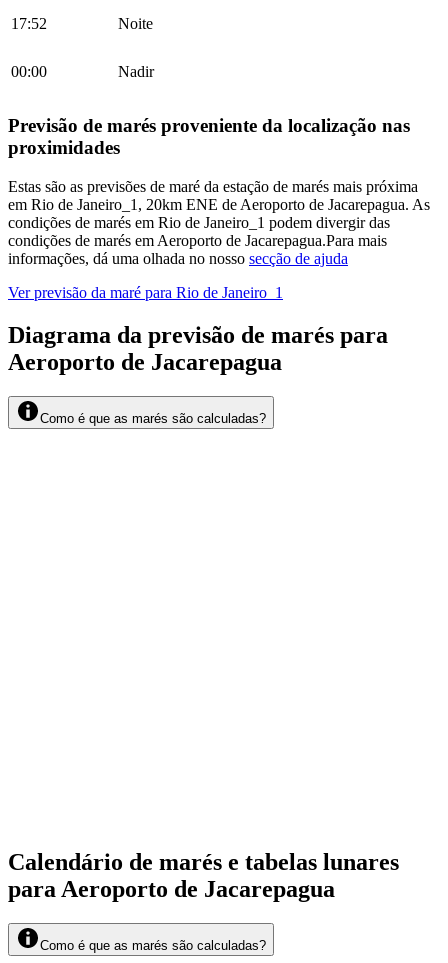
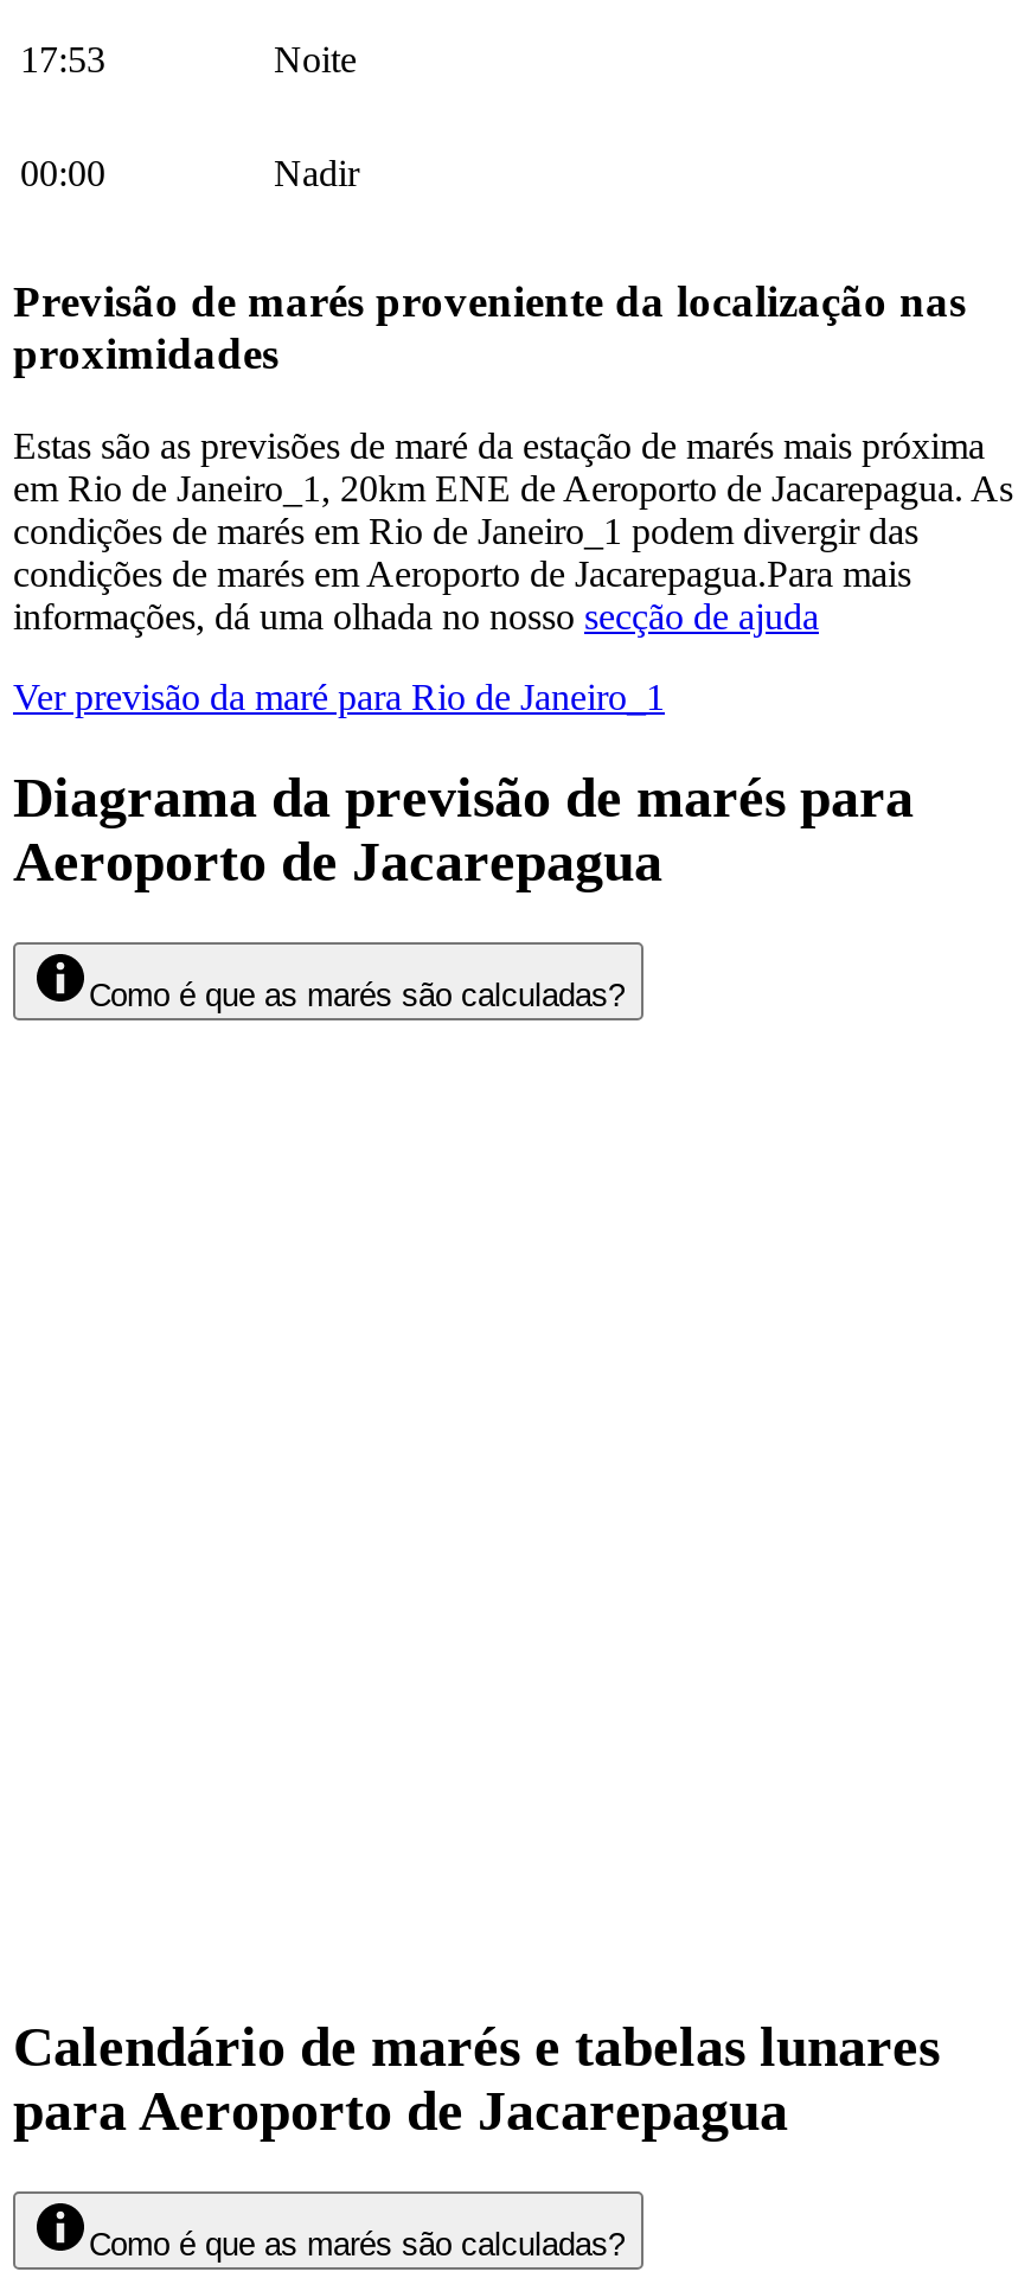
[11,15,47,32] 17:52 -> [20,38,105,79] 17:53

